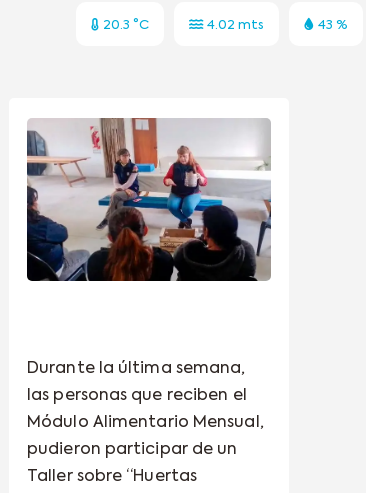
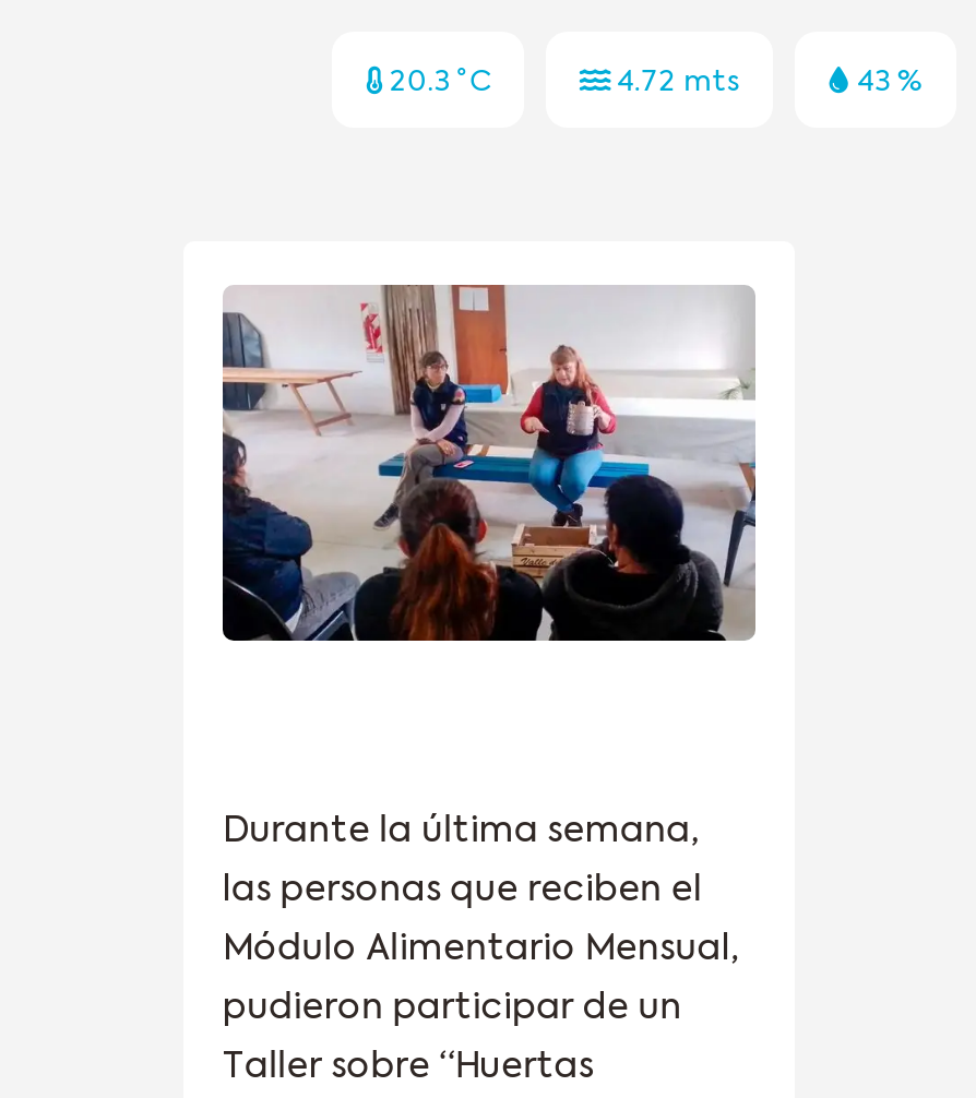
[203,19,264,32] 4.02 mts -> [610,69,741,97] 4.72 mts

